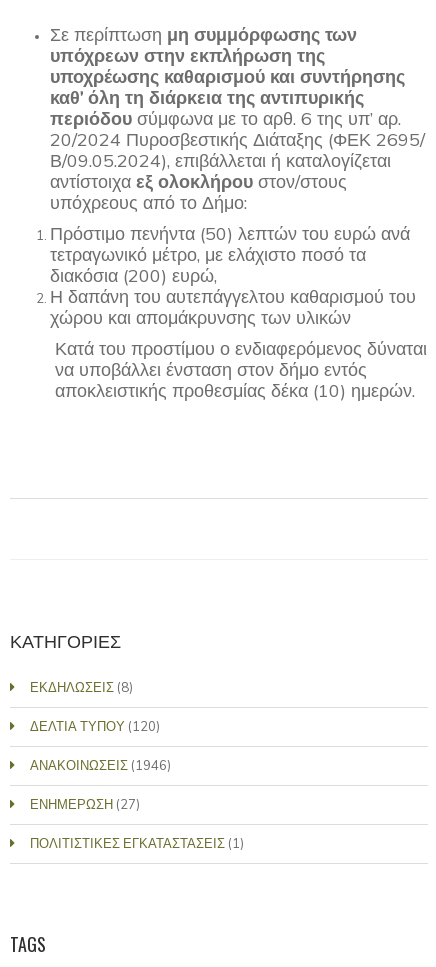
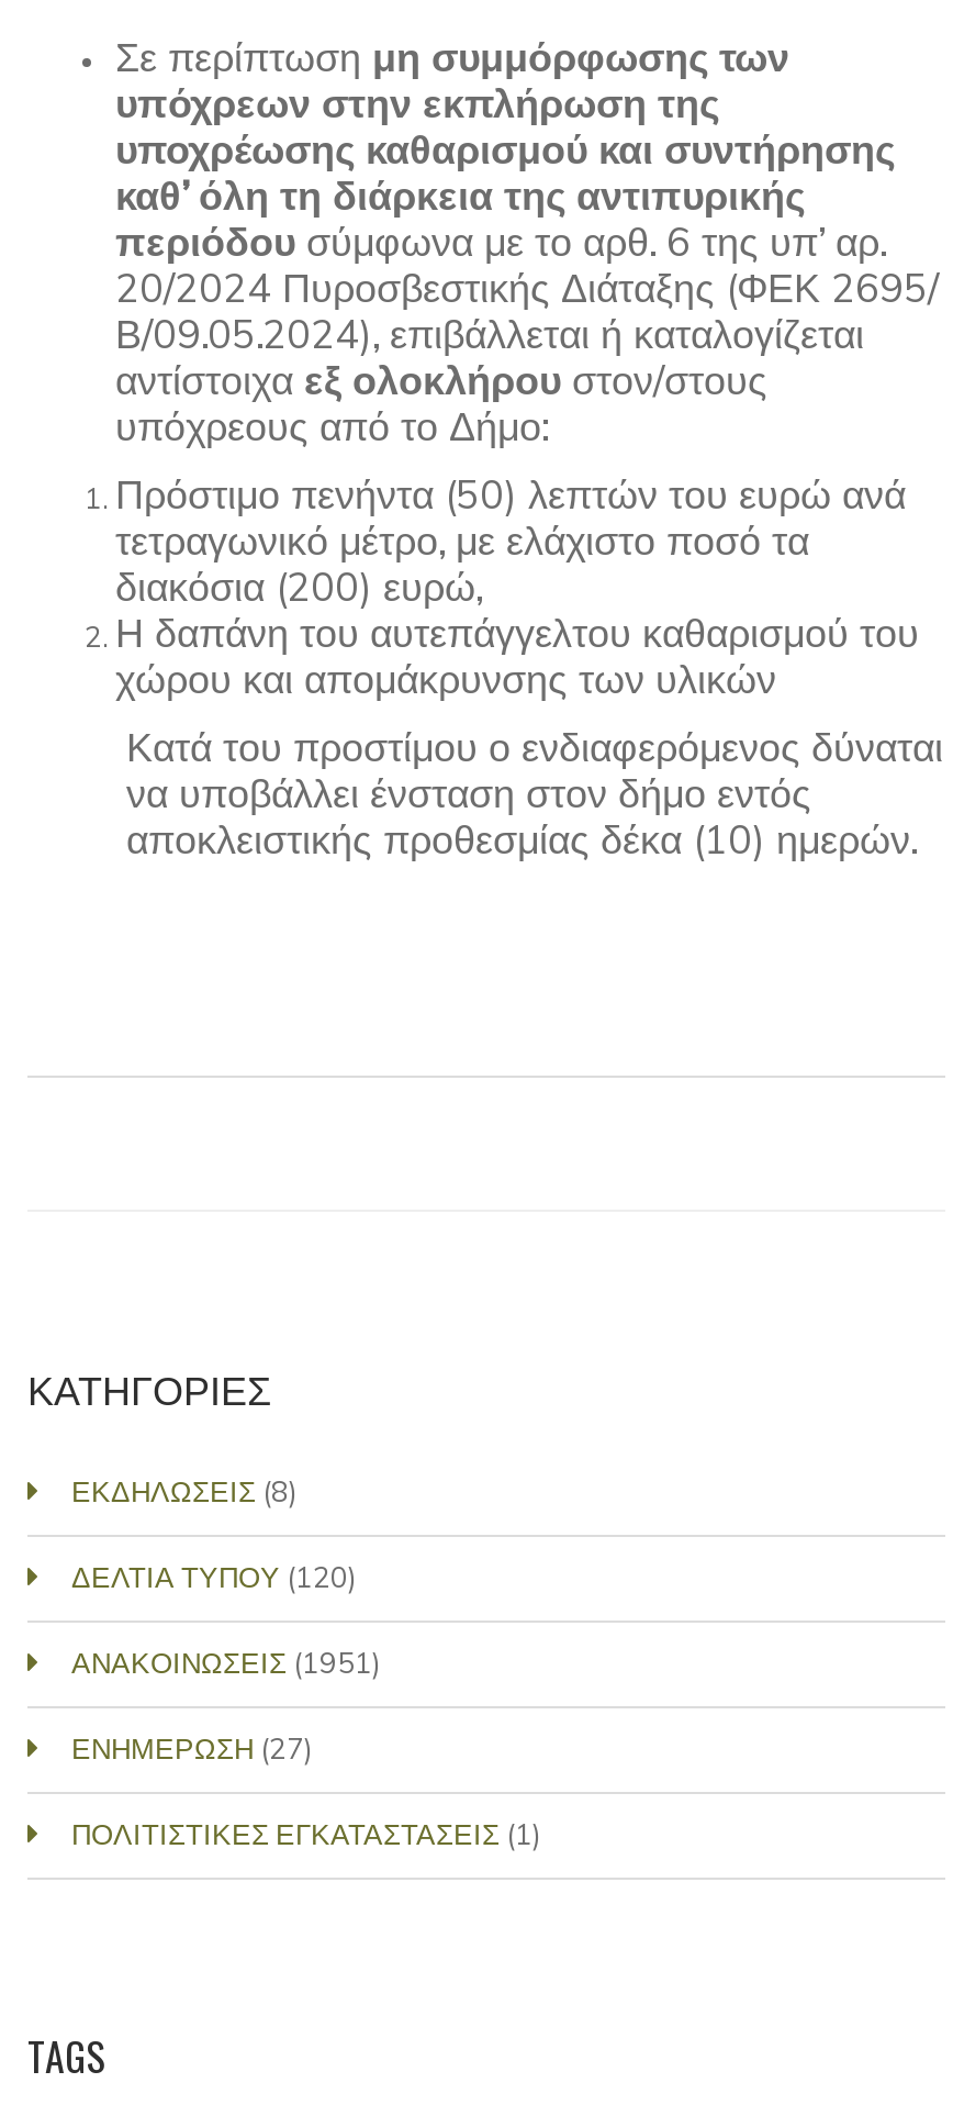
[30,757,171,773] ΑΝΑΚΟΙΝΩΣΕΙΣ (1946) -> [71,1644,381,1679] ΑΝΑΚΟΙΝΩΣΕΙΣ (1951)

